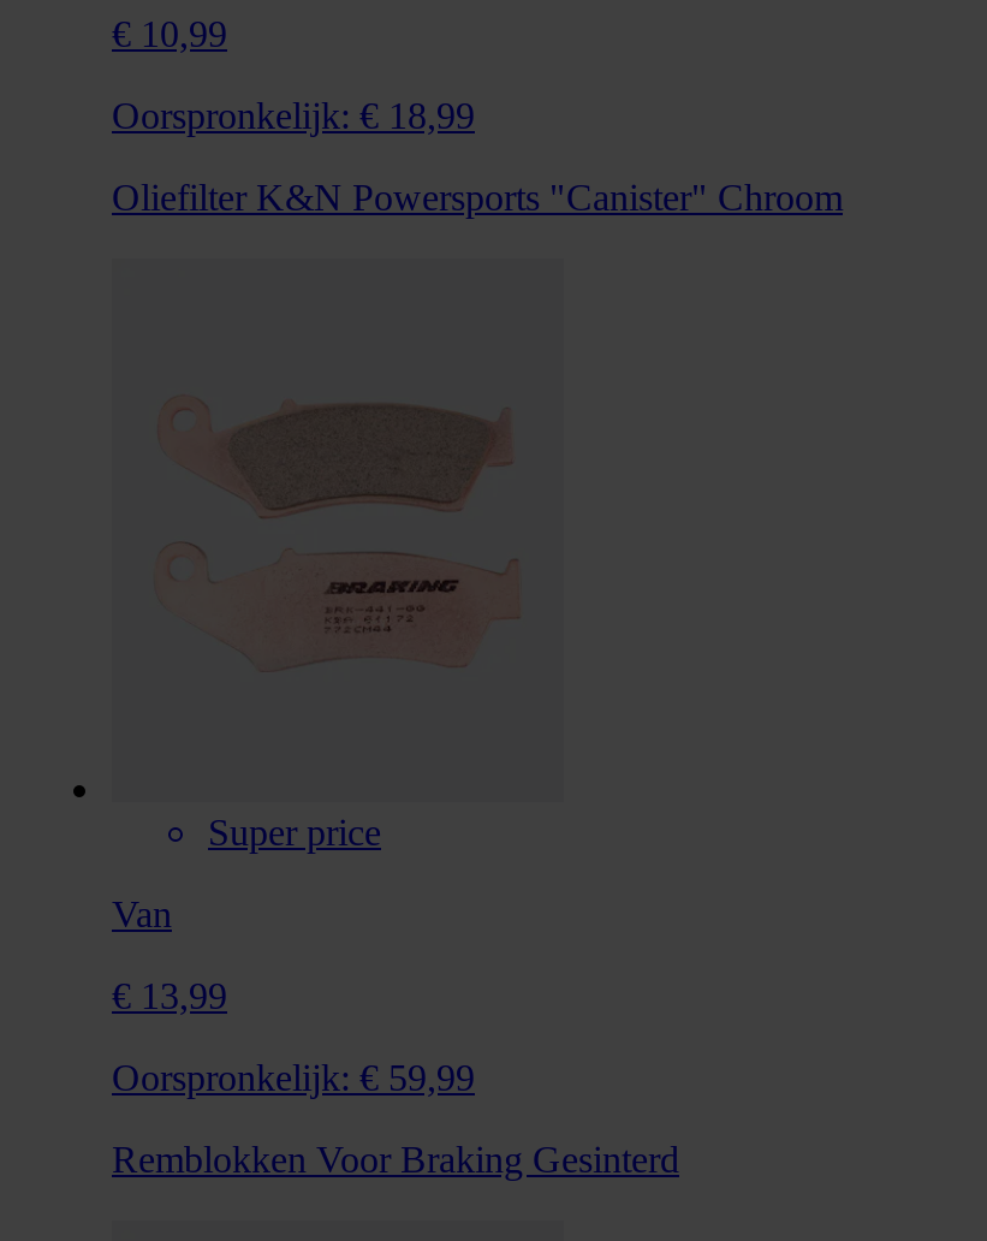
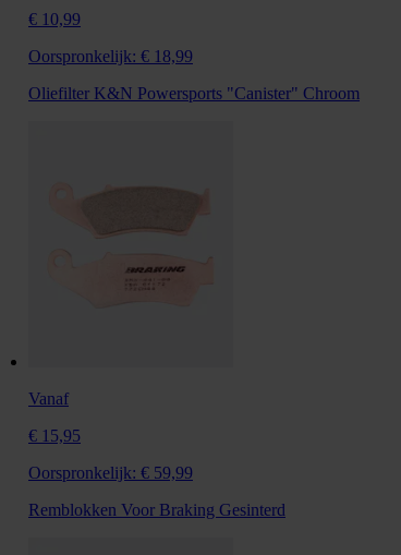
[112,812,381,1017] Super price | Van | € 13,99 -> [28,389,81,445] Vanaf | € 15,95

